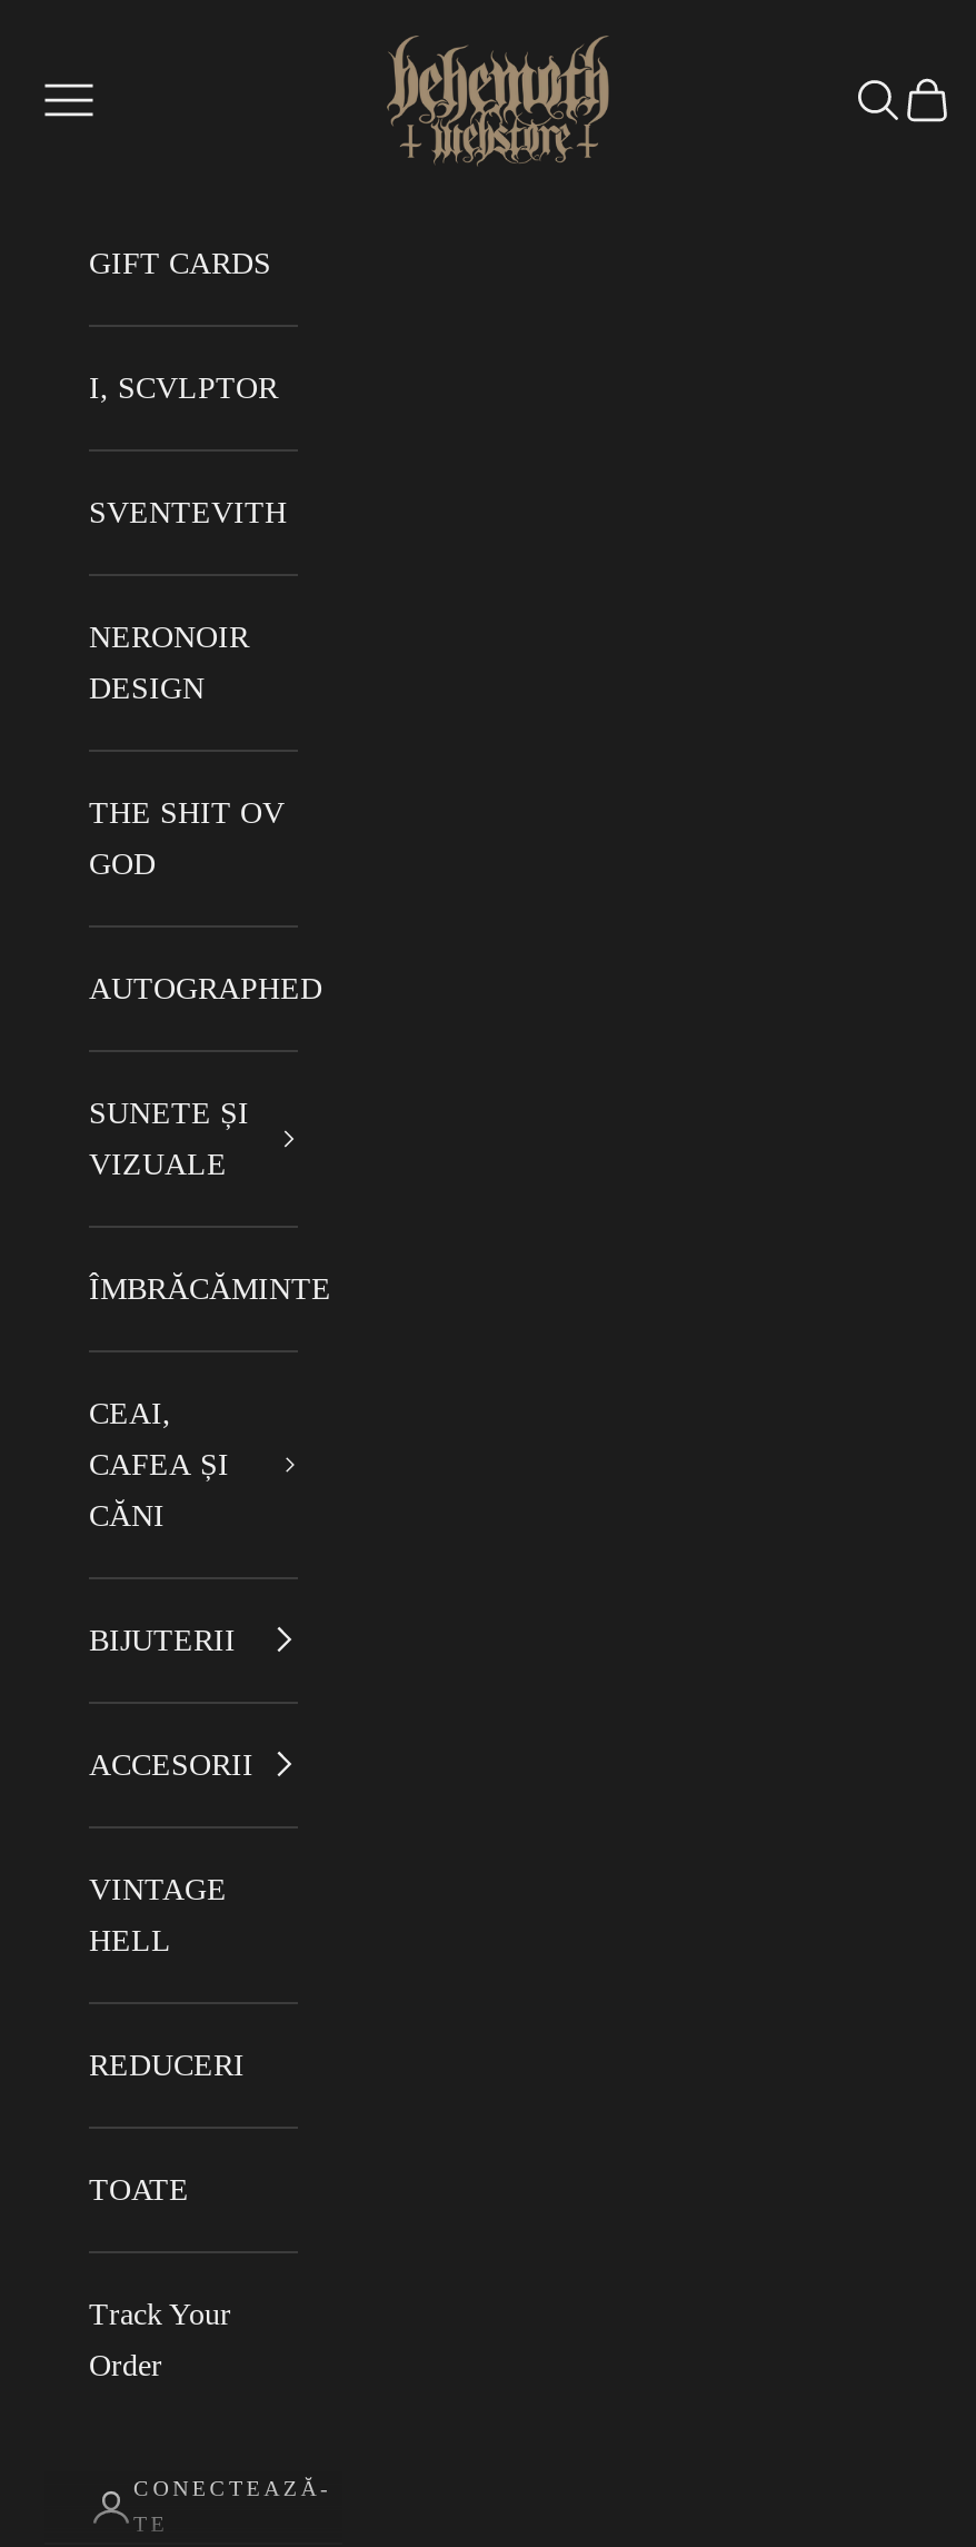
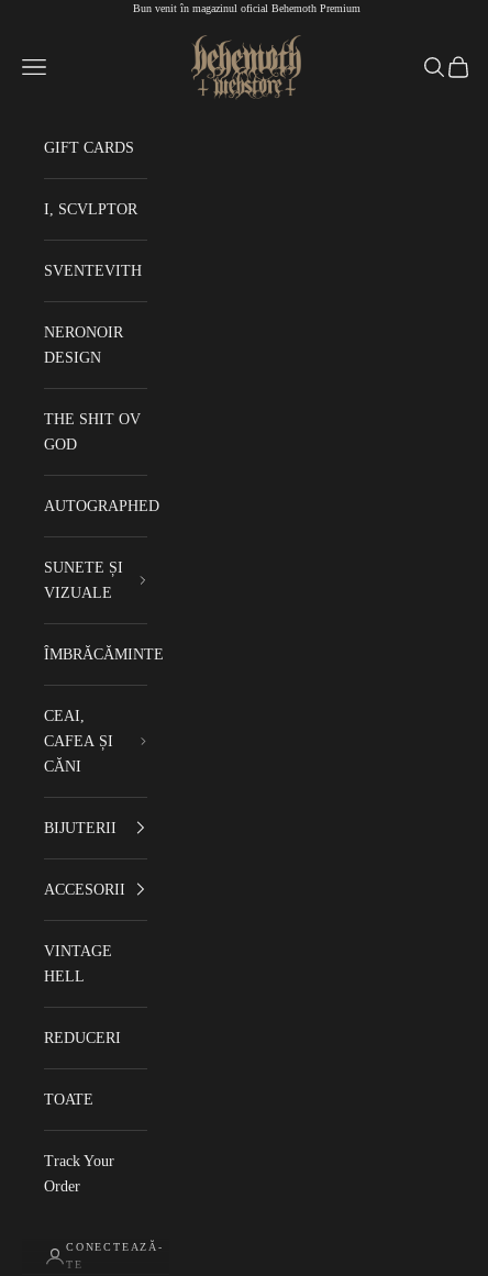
none -> [132,2,360,14] Bun venit în magazinul oficial Behemoth Premium

